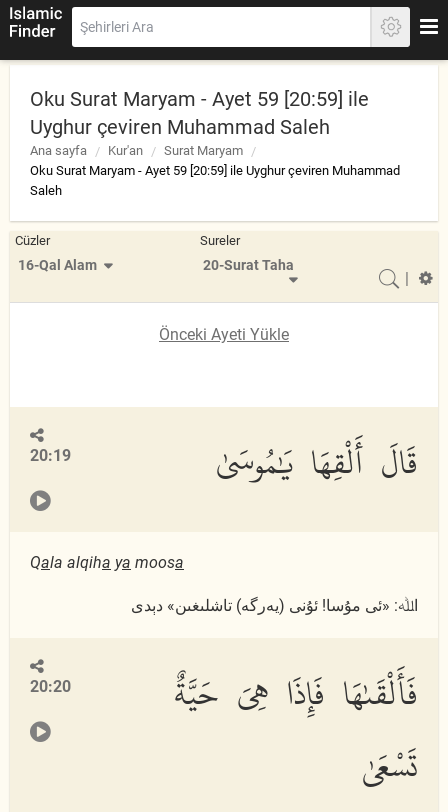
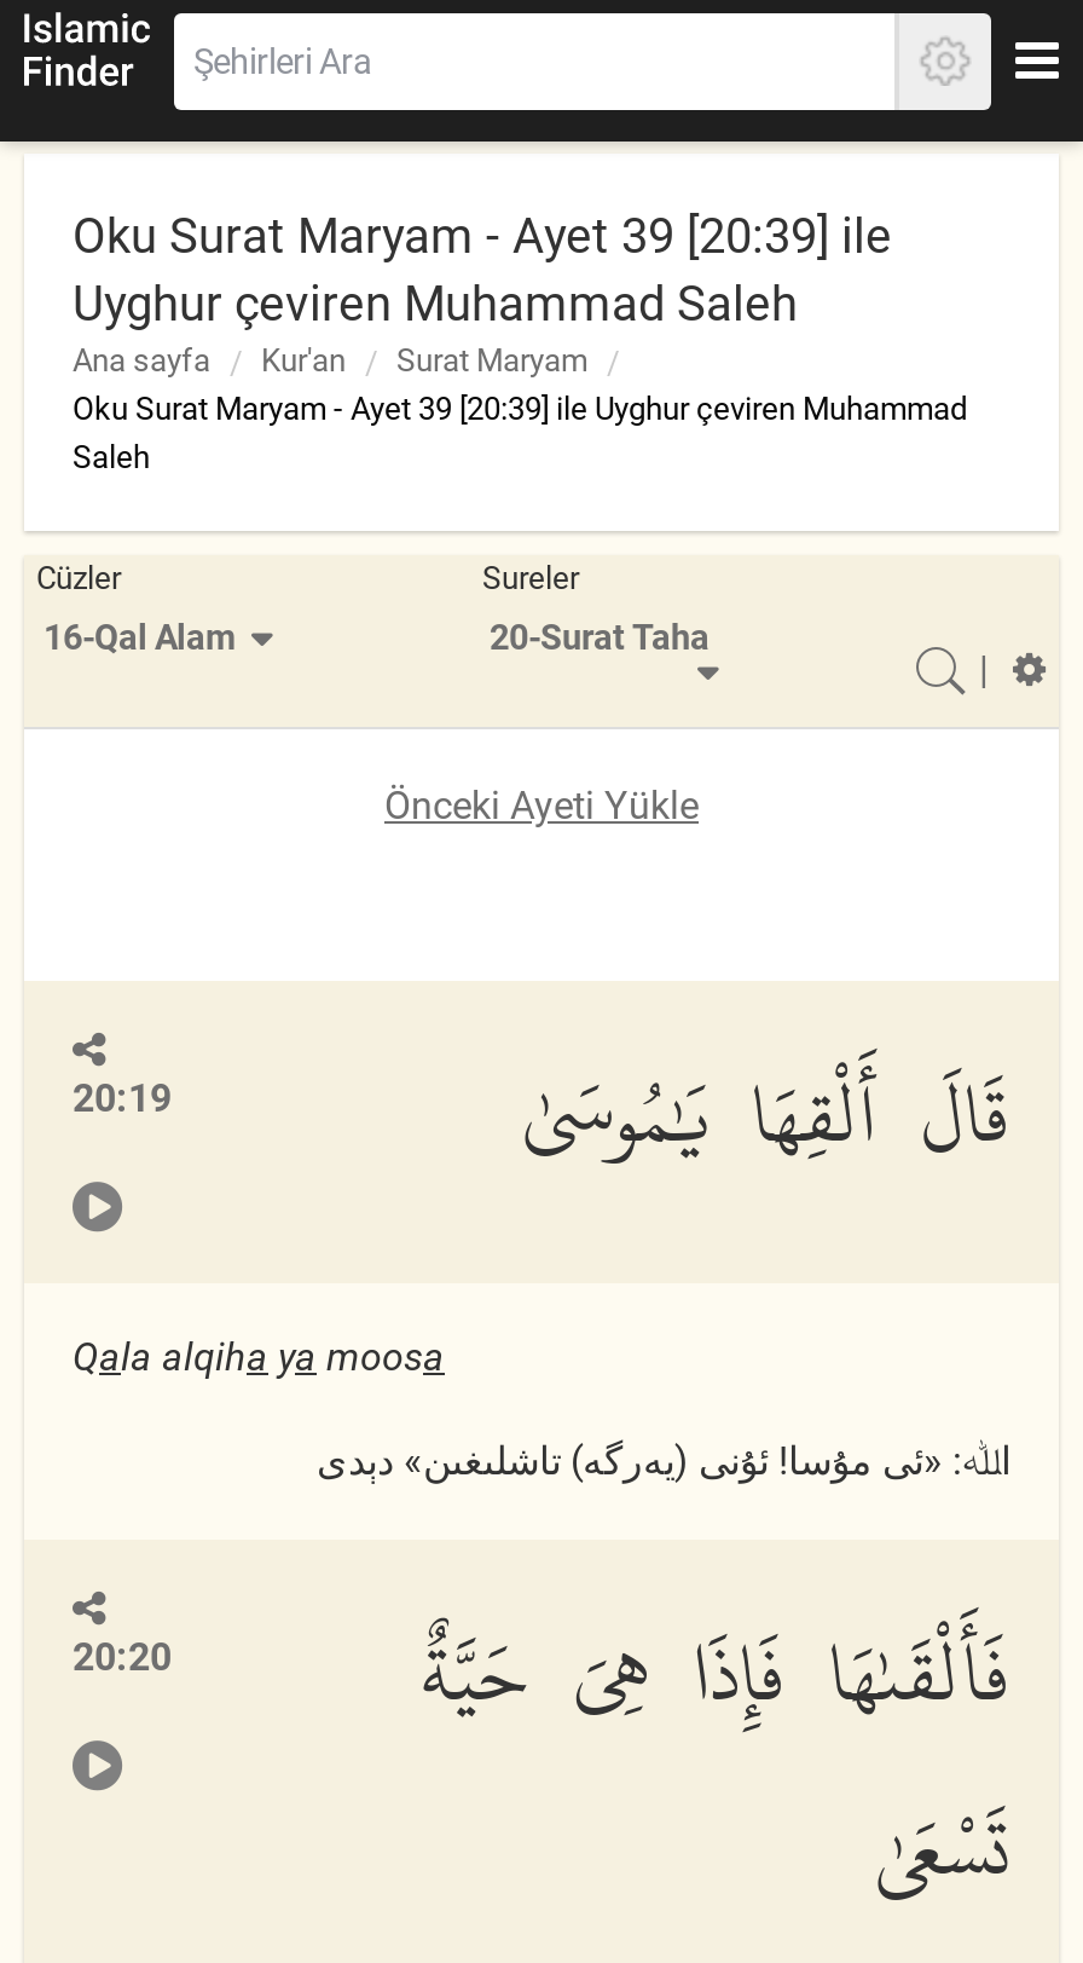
[30,87,369,111] Oku Surat Maryam - Ayet 59 [20:59] ile -> [73,207,892,265] Oku Surat Maryam - Ayet 39 [20:39] ile
[30,163,400,178] Oku Surat Maryam - Ayet 59 [20:59] ile Uyghur çeviren Muhammad -> [73,391,967,427] Oku Surat Maryam - Ayet 39 [20:39] ile Uyghur çeviren Muhammad

